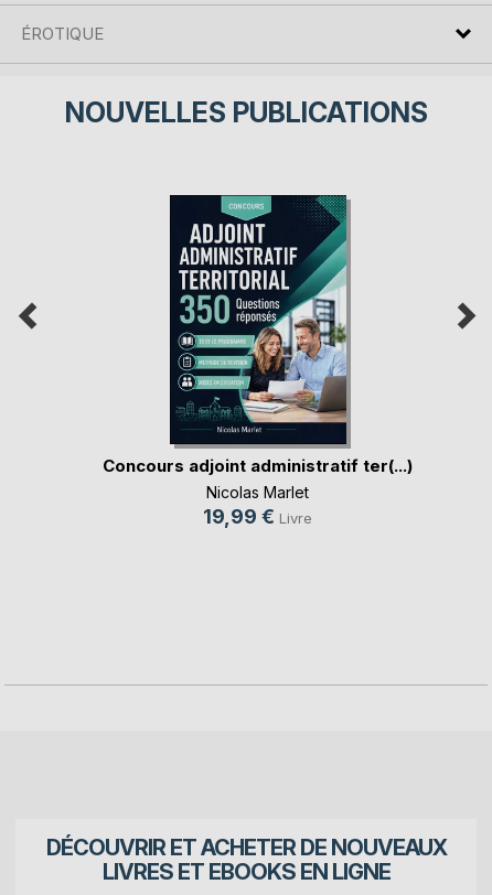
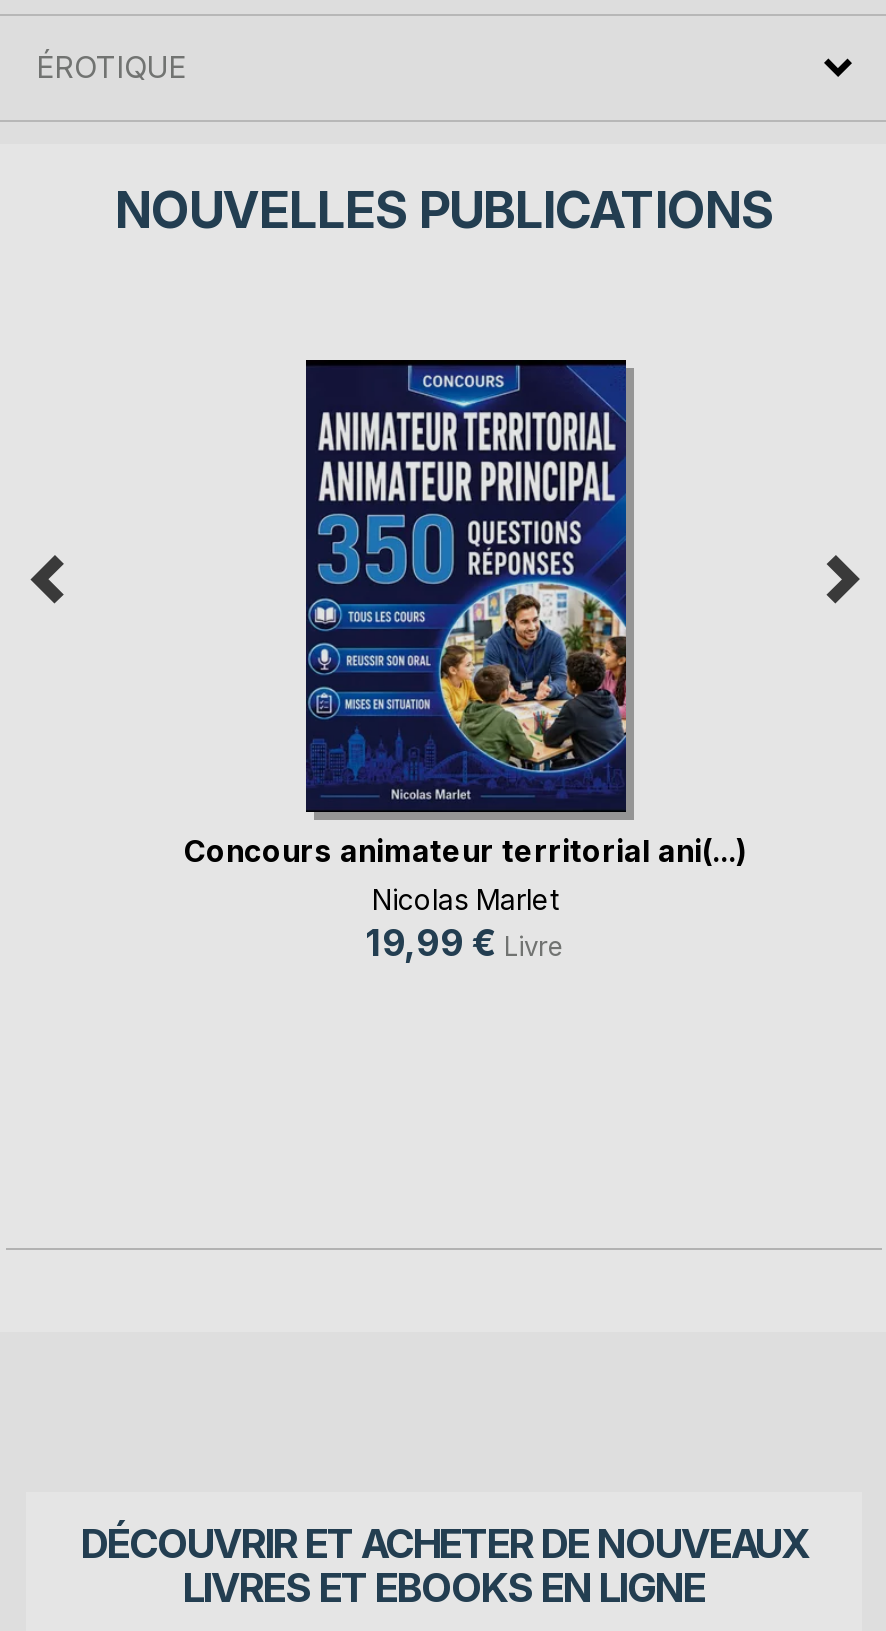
[103,194,413,476] [image] | Concours adjoint administratif ter(...) -> [184,358,746,869] [image] | Concours animateur territorial ani(...)

